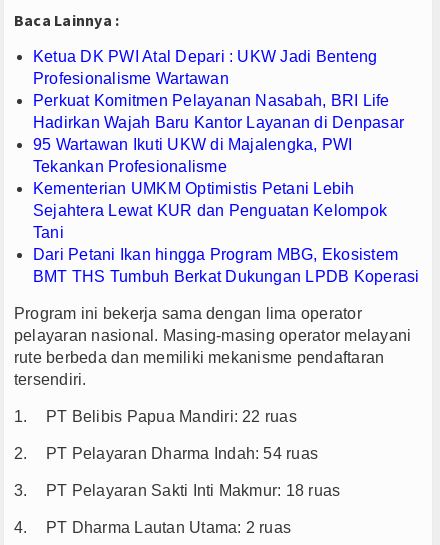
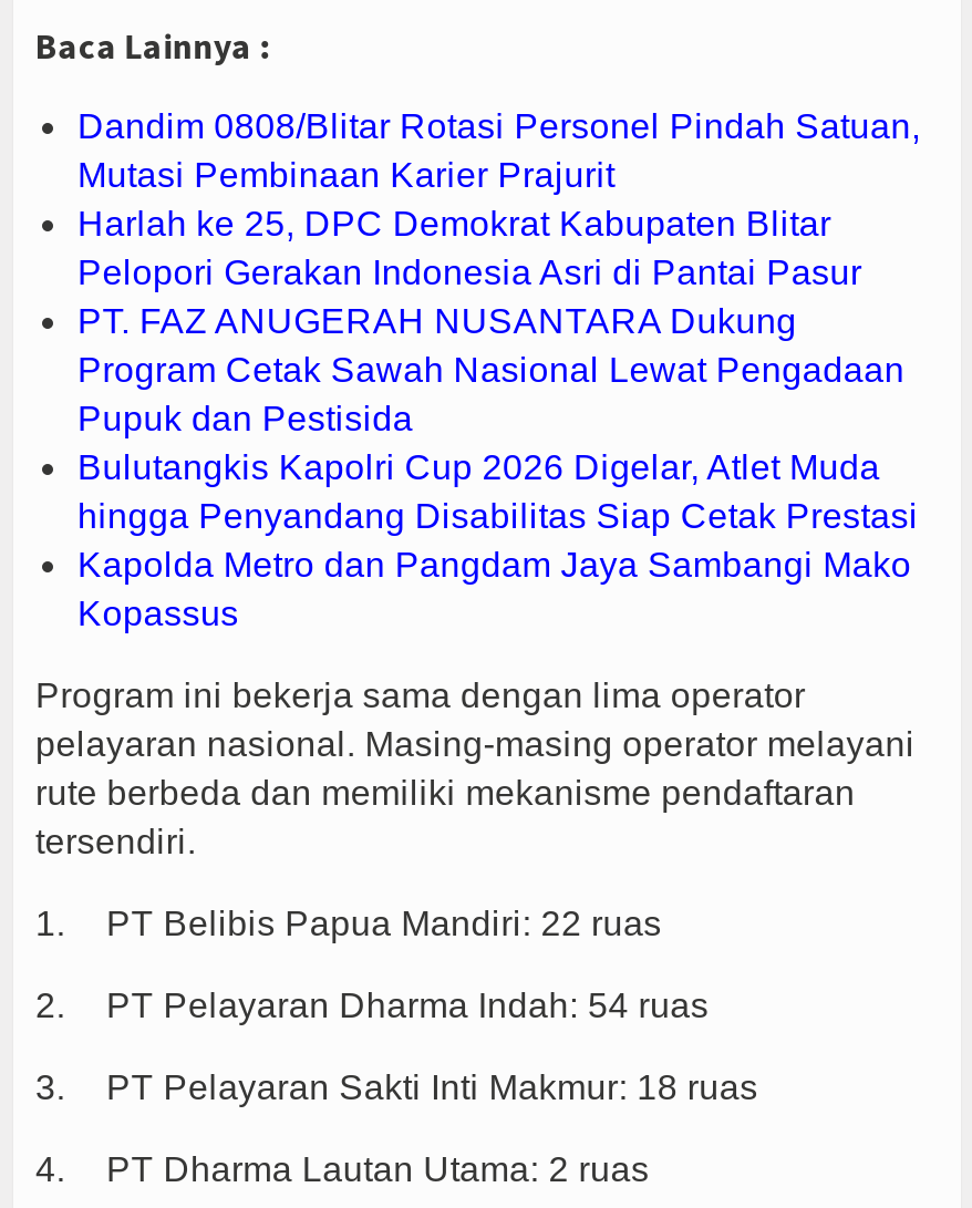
[33,48,420,285] Ketua DK PWI Atal Depari : UKW Jadi Benteng | Profesionalisme Wartawan | Perkuat Komitmen Pelayanan Nasabah, BRI Life | Hadirkan Wajah Baru Kantor Layanan di Denpasar | 95 Wartawan Ikuti UKW di Majalengka, PWI | Tekankan Profesionalisme | Kementerian UMKM Optimistis Petani Lebih | Sejahtera Lewat KUR dan Penguatan Kelompok | Tani | Dari Petani Ikan hingga Program MBG, Ekosistem | BMT THS Tumbuh Berkat Dukungan LPDB Koperasi -> [77,107,921,632] Dandim 0808/Blitar Rotasi Personel Pindah Satuan, | Mutasi Pembinaan Karier Prajurit | Harlah ke 25, DPC Demokrat Kabupaten Blitar | Pelopori Gerakan Indonesia Asri di Pantai Pasur | PT. FAZ ANUGERAH NUSANTARA Dukung | Program Cetak Sawah Nasional Lewat Pengadaan | Pupuk dan Pestisida | Bulutangkis Kapolri Cup 2026 Digelar, Atlet Muda | hingga Penyandang Disabilitas Siap Cetak Prestasi | Kapolda Metro dan Pangdam Jaya Sambangi Mako | Kopassus

